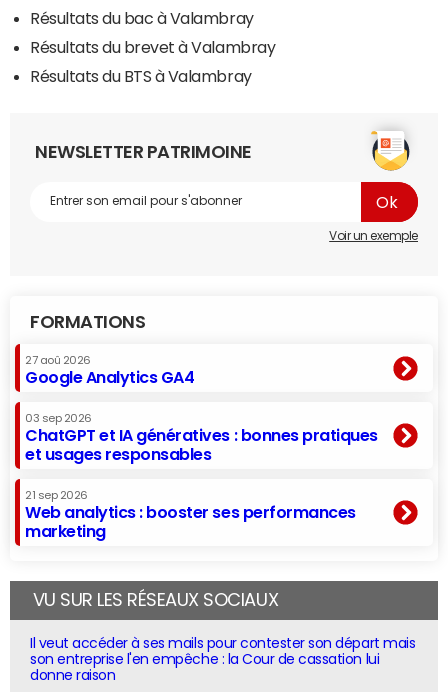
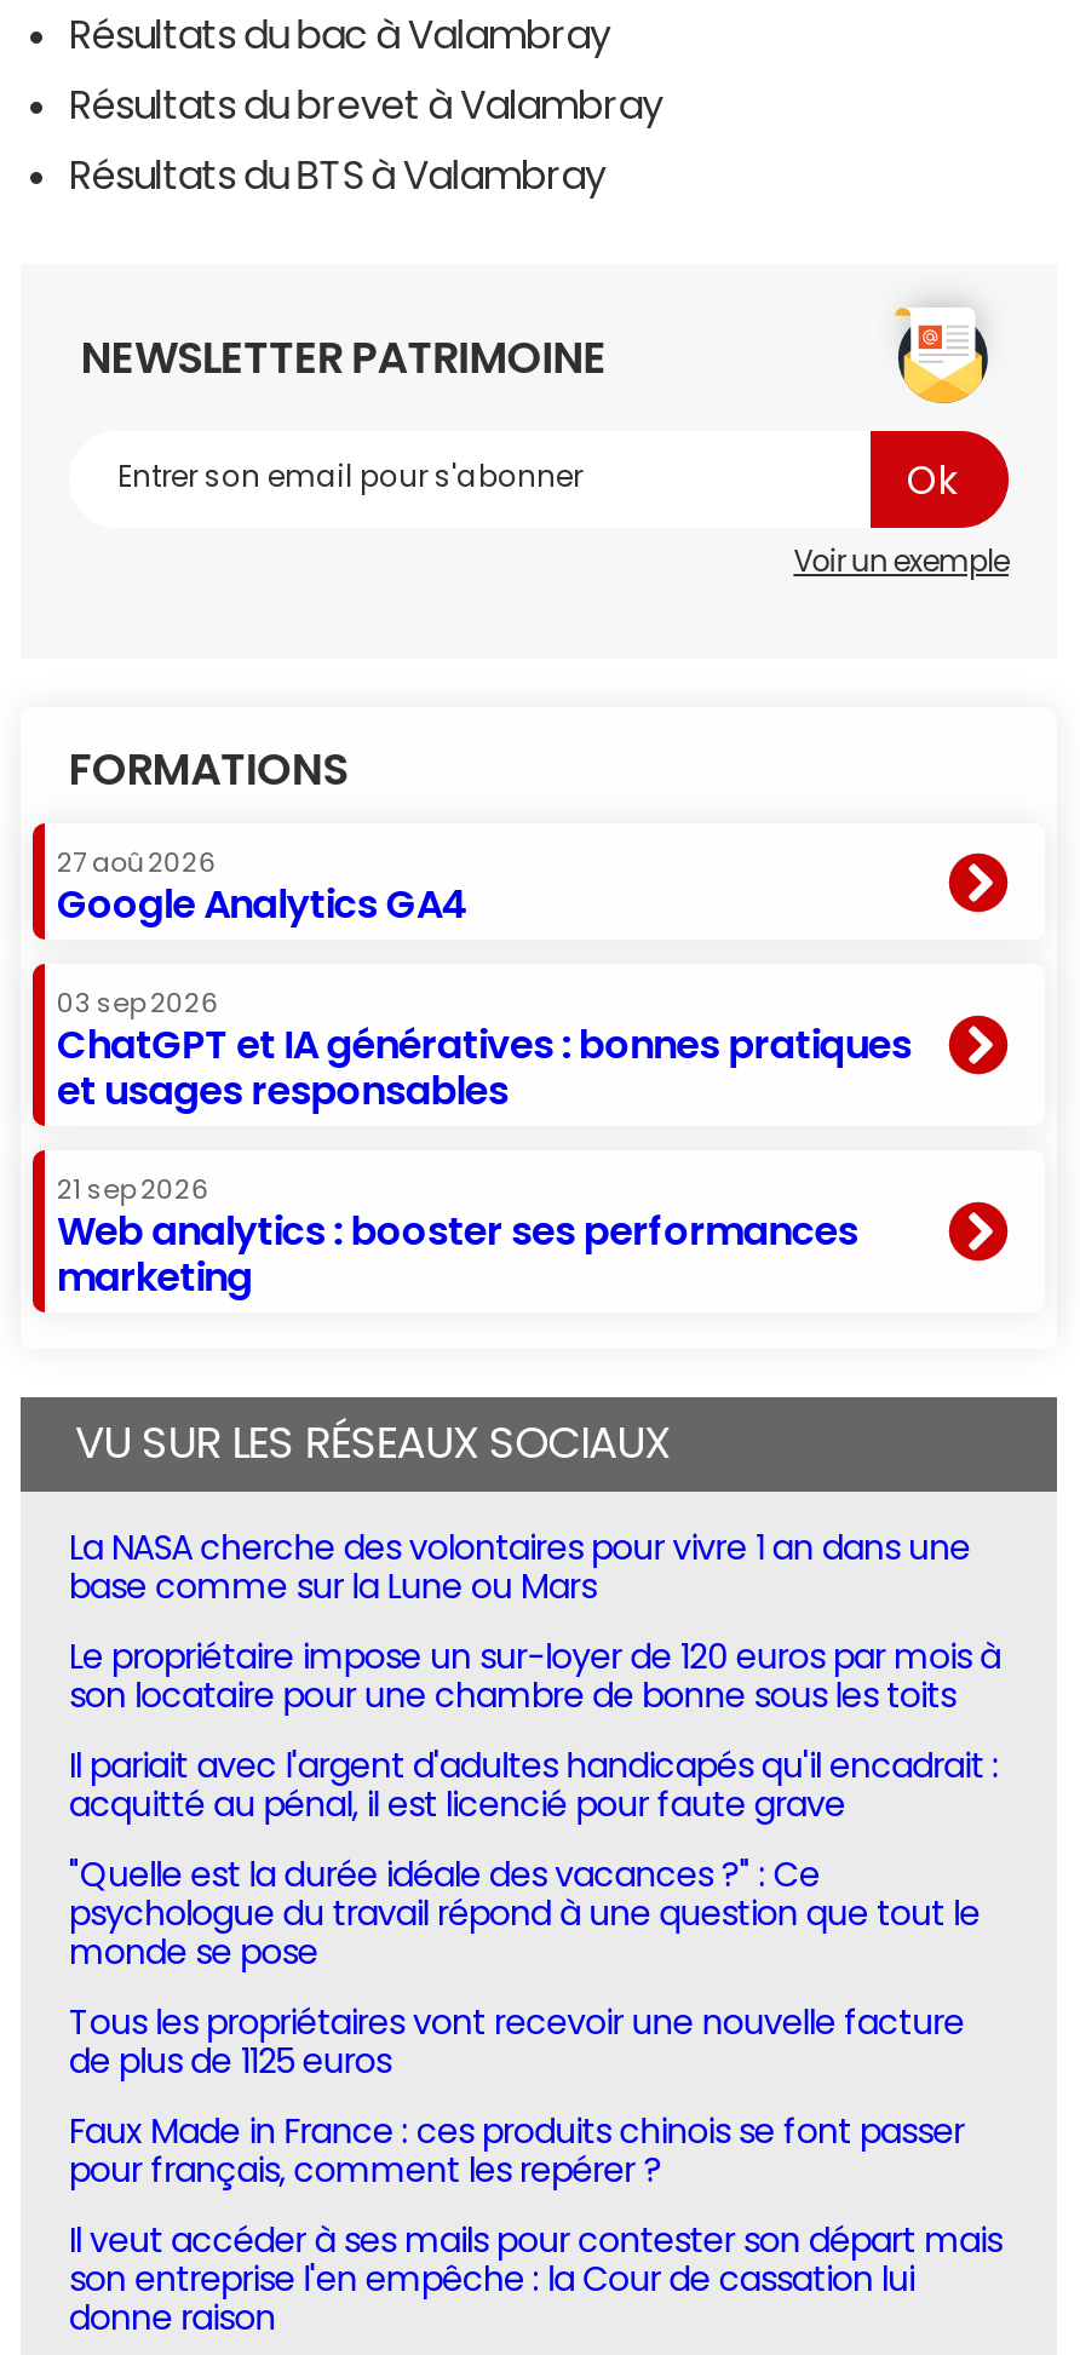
none -> [69,1530,1001,2188] La NASA cherche des volontaires pour vivre 1 an dans une | base comme sur la Lune ou Mars | Le propriétaire impose un sur-loyer de 120 euros par mois à | son locataire pour une chambre de bonne sous les toits | Il pariait avec l'argent d'adultes handicapés qu'il encadrait : | acquitté au pénal, il est licencié pour faute grave | "Quelle est la durée idéale des vacances ?" : Ce | psychologue du travail répond à une question que tout le | monde se pose | Tous les propriétaires vont recevoir une nouvelle facture | de plus de 1125 euros | Faux Made in France : ces produits chinois se font passer | pour français, comment les repérer ?

